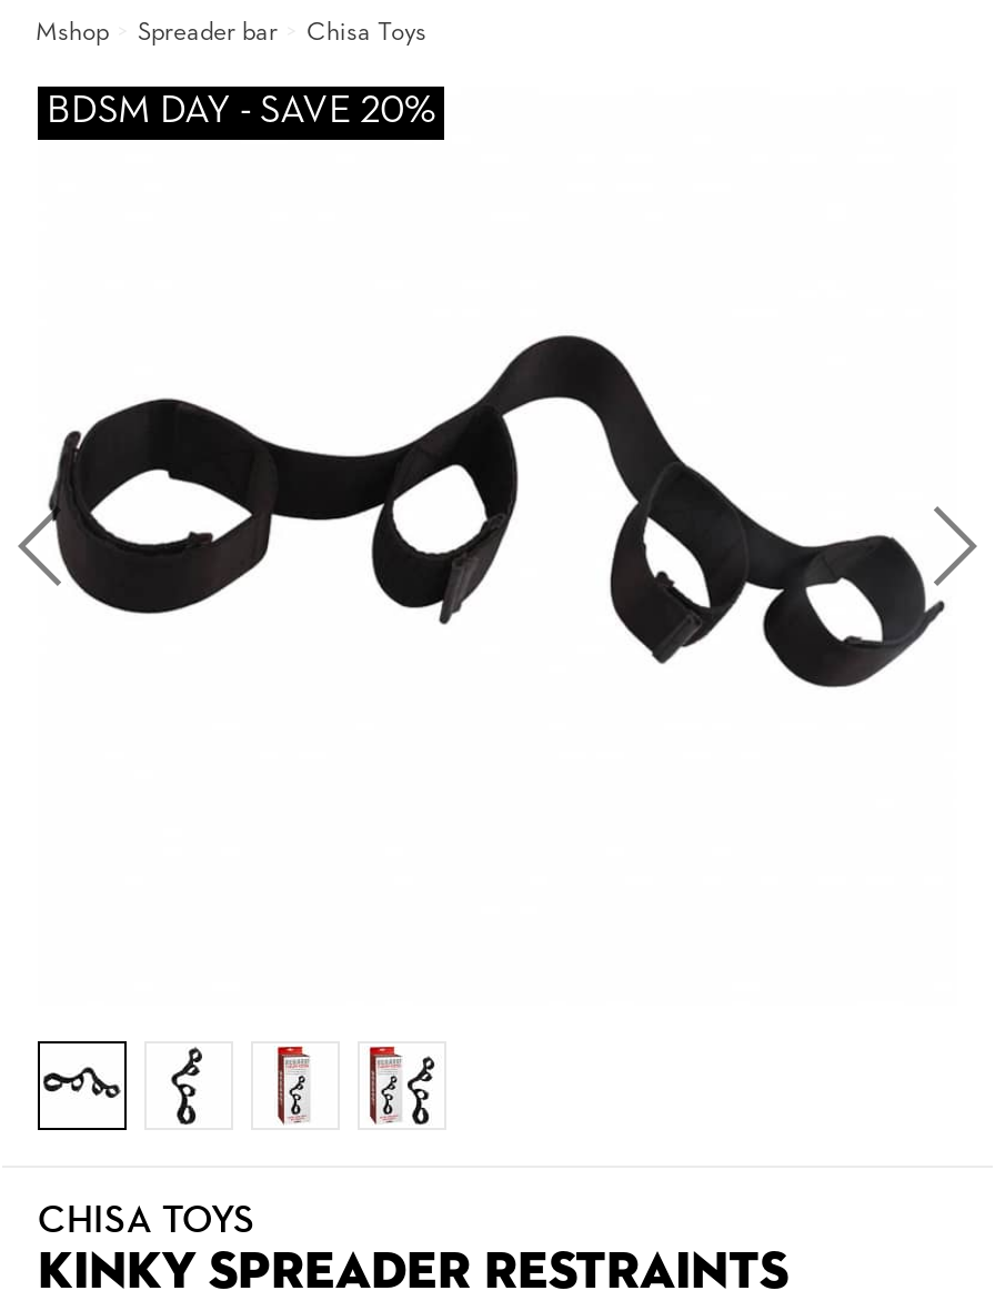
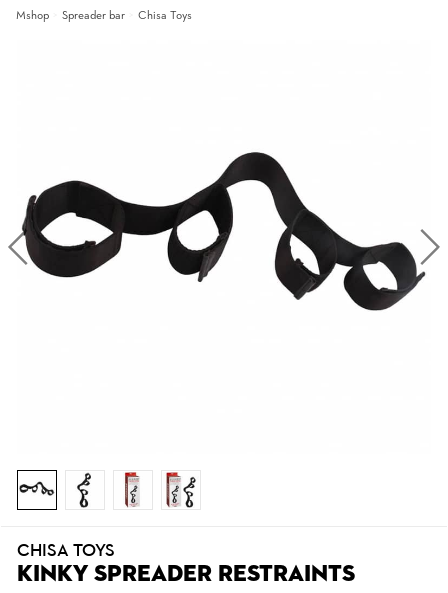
[47,93,435,131] BDSM DAY - SAVE 20% -> none

